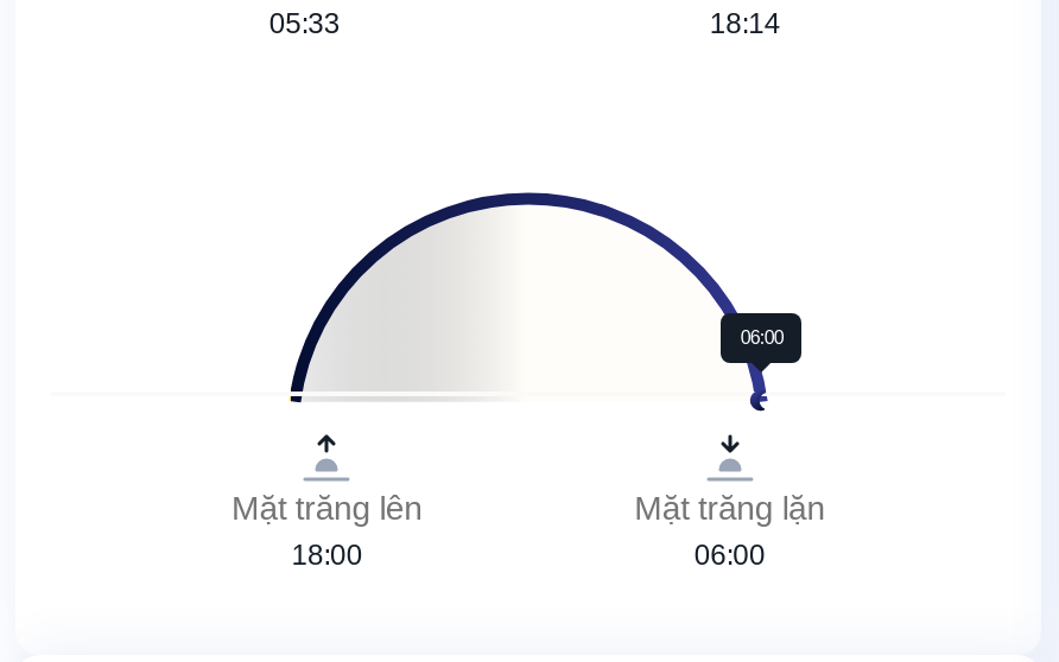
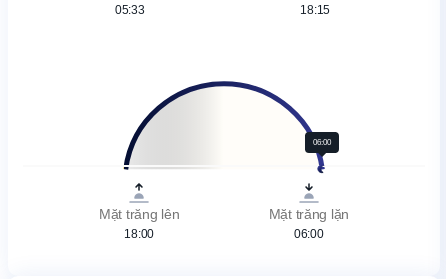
[709,7,780,40] 18:14 -> [300,3,330,17] 18:15

